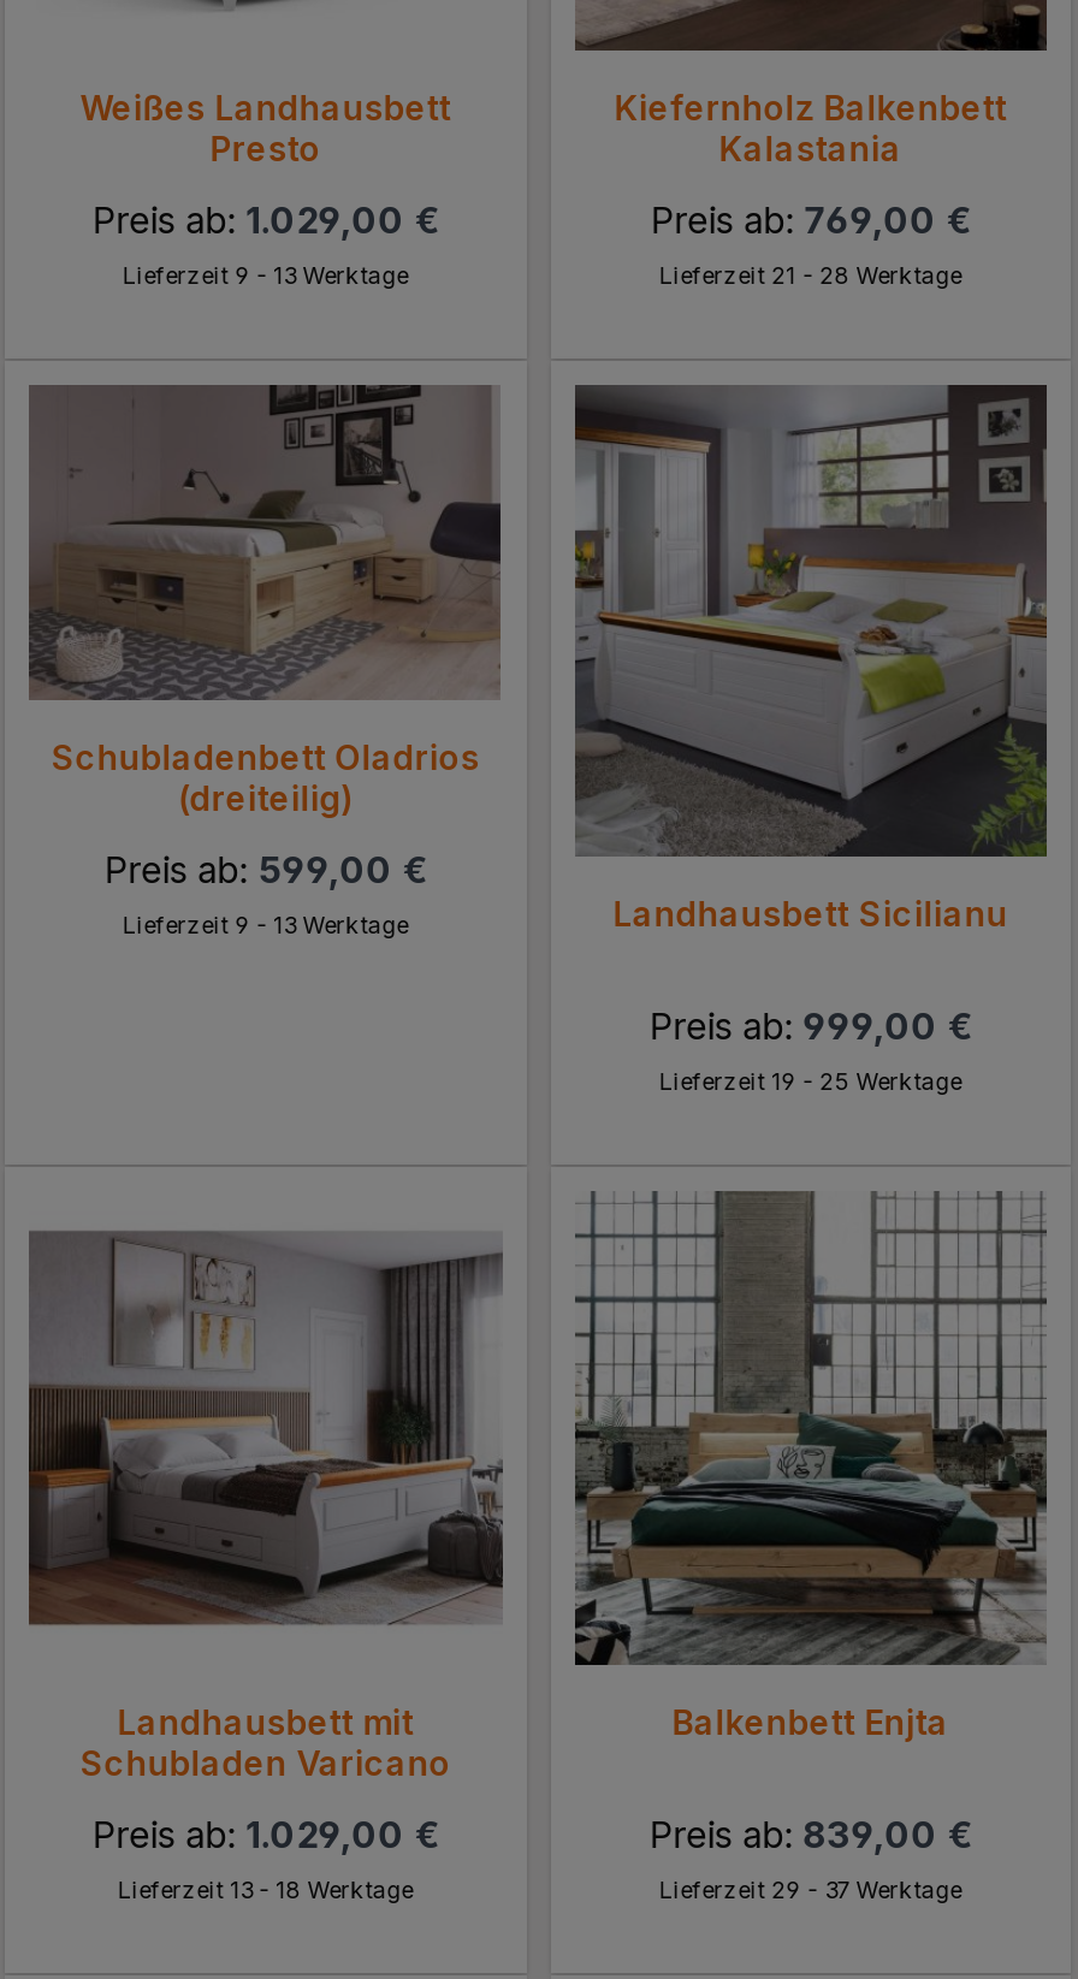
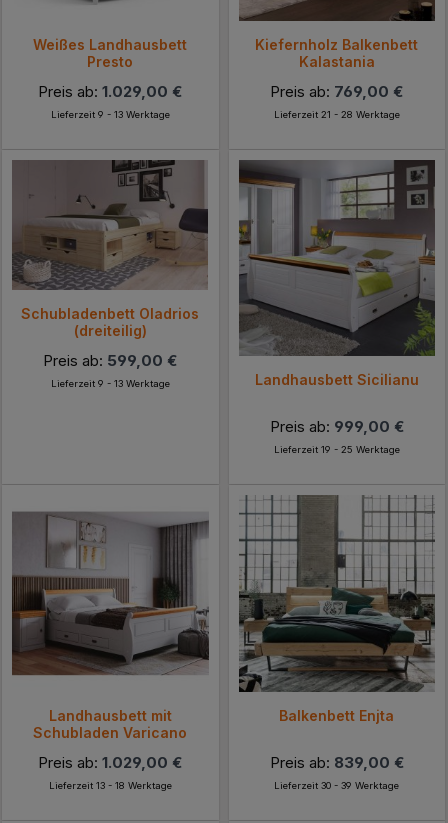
[659,1876,962,1903] Lieferzeit 29 - 37 Werktage -> [274,780,399,791] Lieferzeit 30 - 39 Werktage

